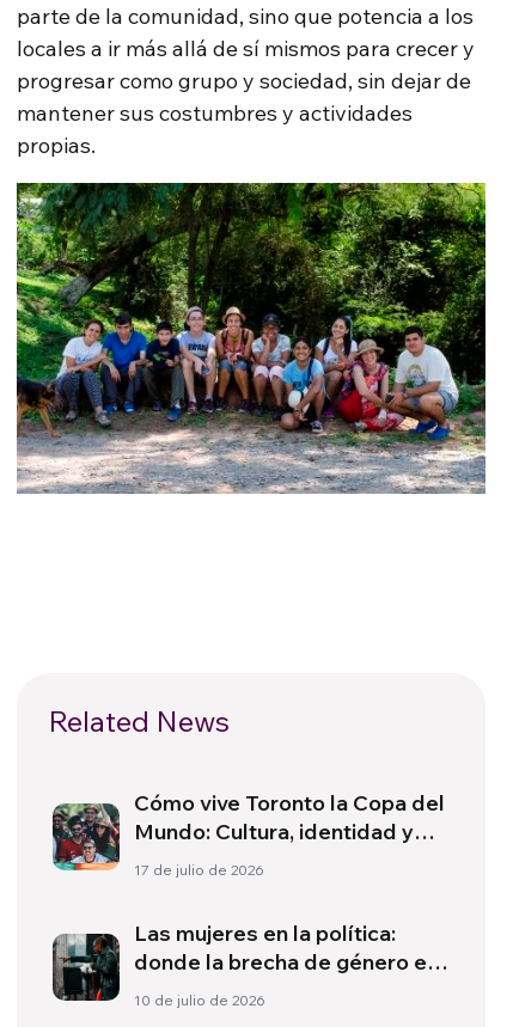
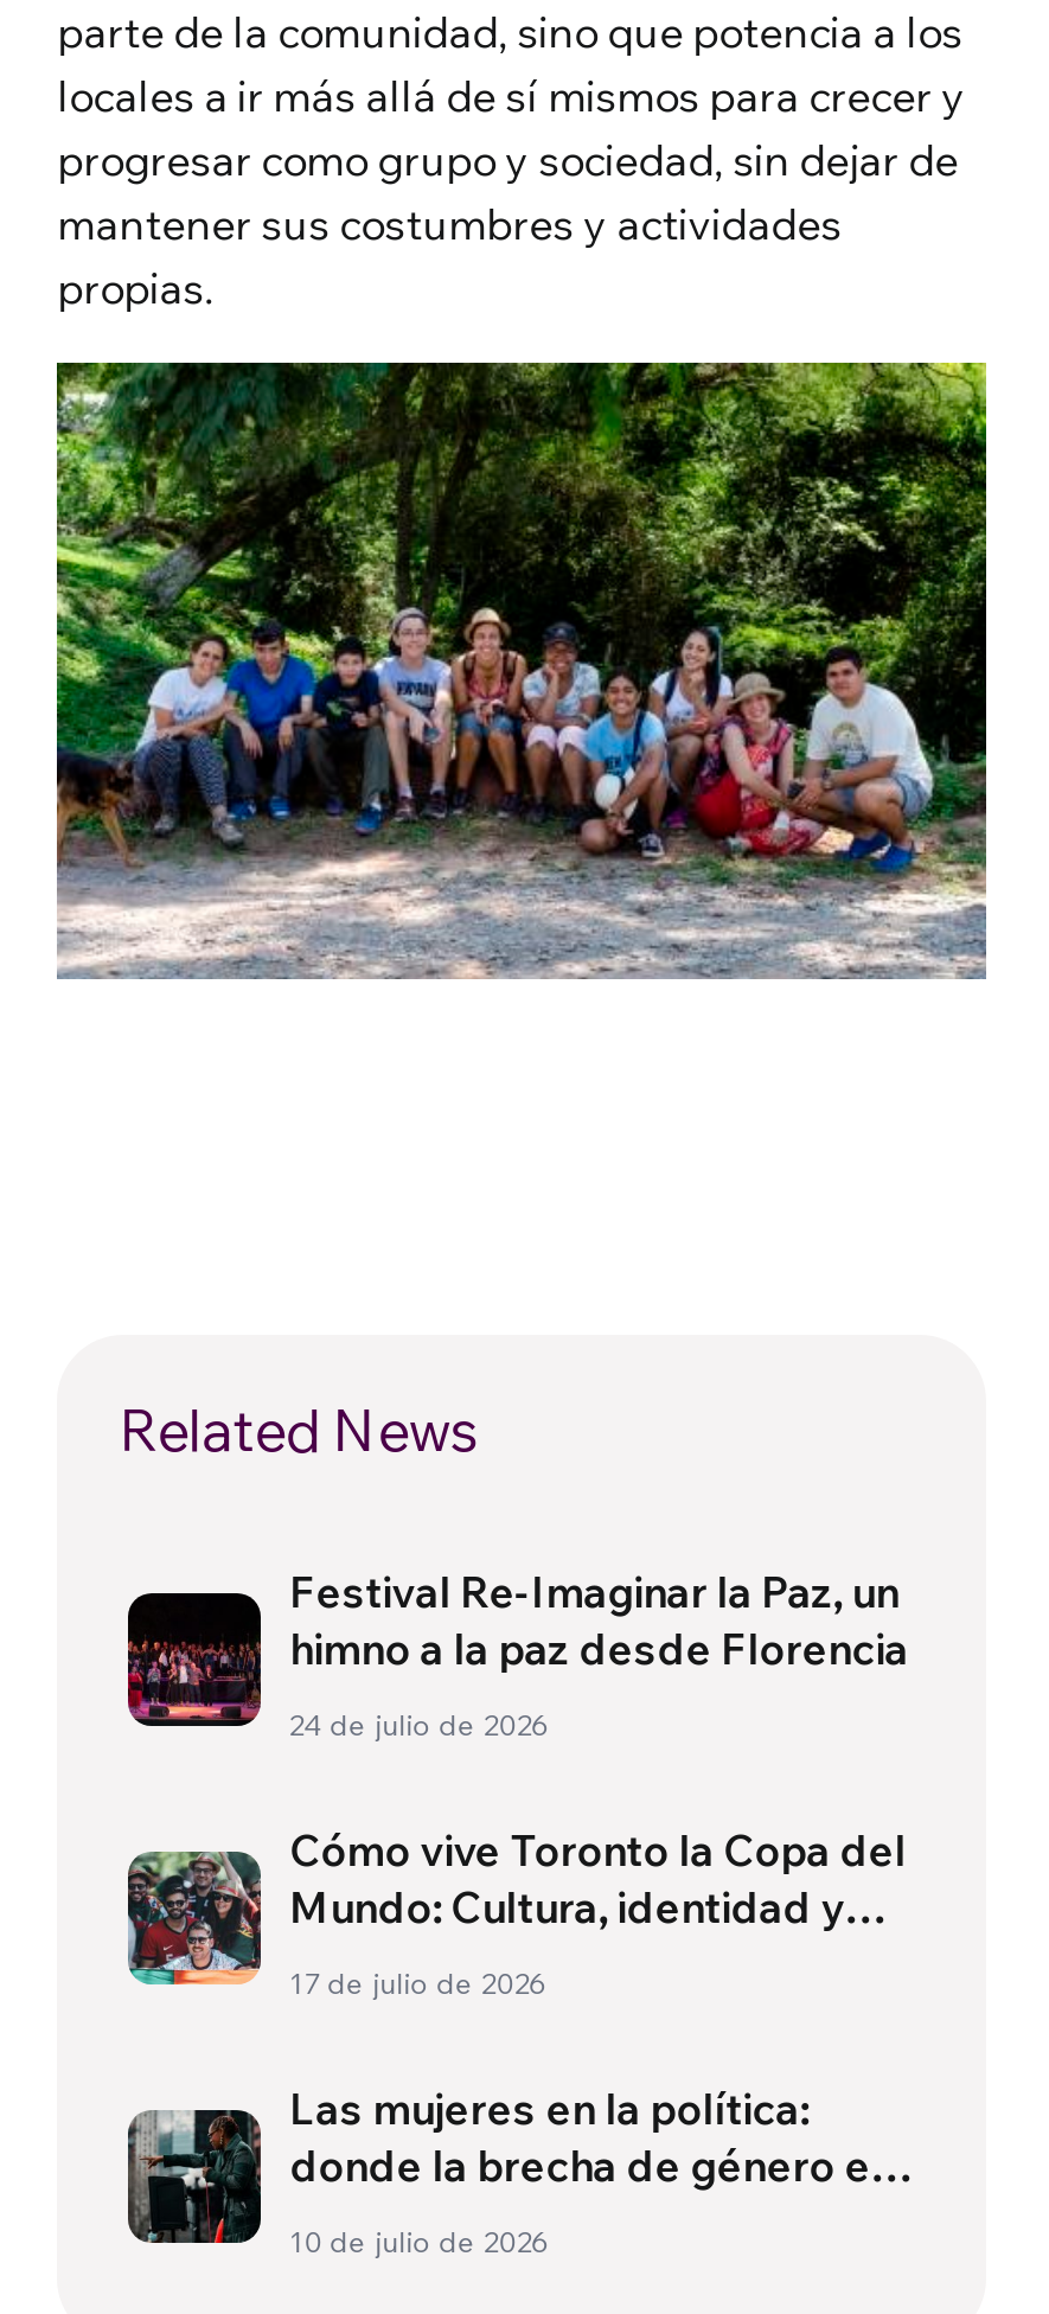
none -> [126,1564,908,1742] [image] | Festival Re-Imaginar la Paz, un | himno a la paz desde Florencia | 24 de julio de 2026

